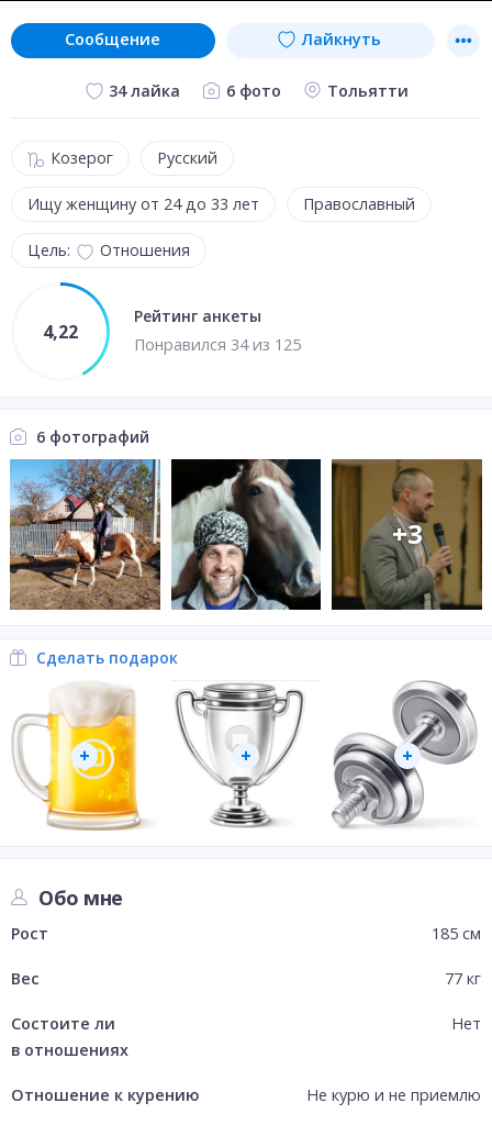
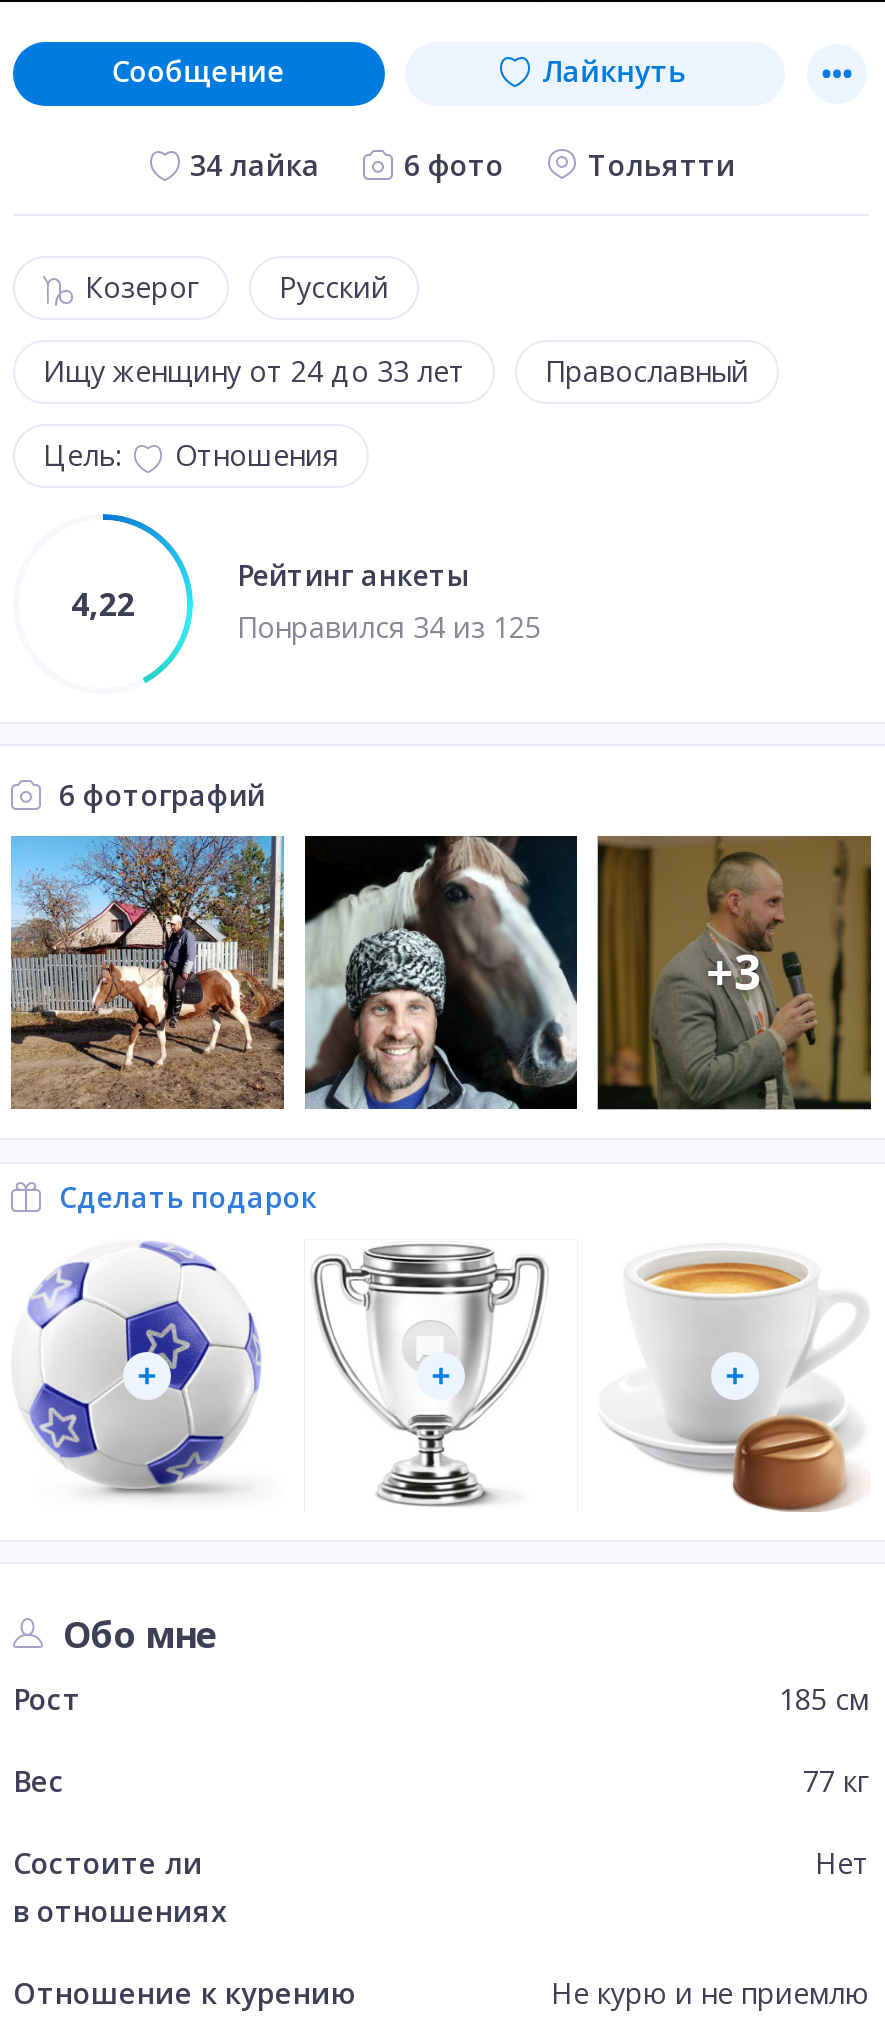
[13,683,146,832] [image] -> [27,1242,261,1512] [image]
[332,680,477,831] [image] -> [599,1240,859,1514] [image]

